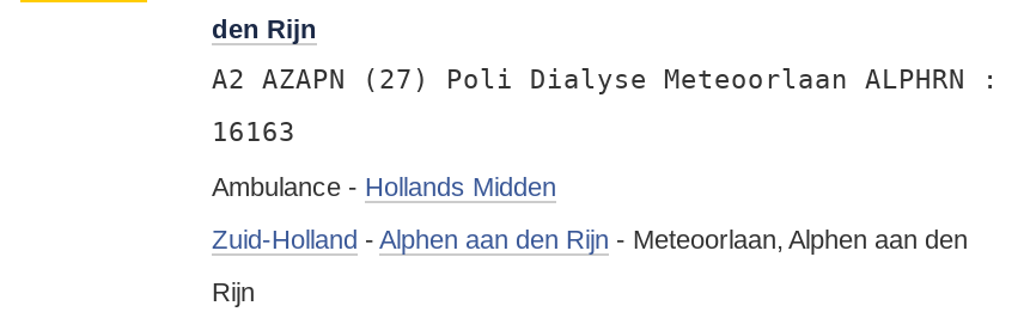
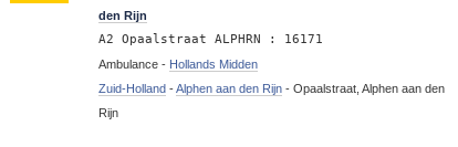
[212,64,999,147] A2 AZAPN (27) Poli Dialyse Meteoorlaan ALPHRN : | 16163 -> [98,32,323,46] A2 Opaalstraat ALPHRN : 16171
[212,224,968,252] Zuid-Holland - Alphen aan den Rijn - Meteoorlaan, Alphen aan den -> [98,81,445,95] Zuid-Holland - Alphen aan den Rijn - Opaalstraat, Alphen aan den

